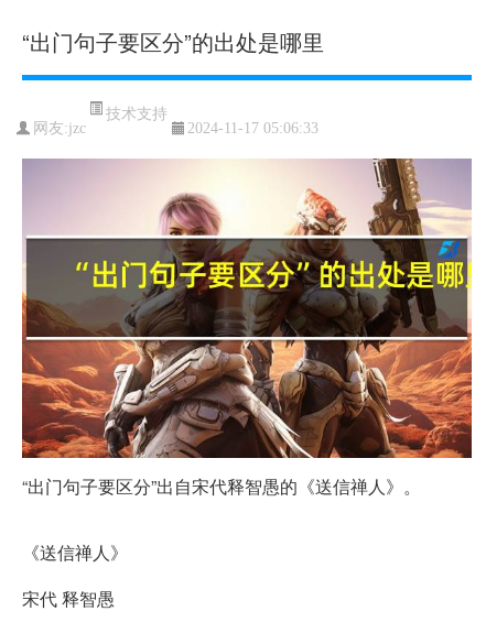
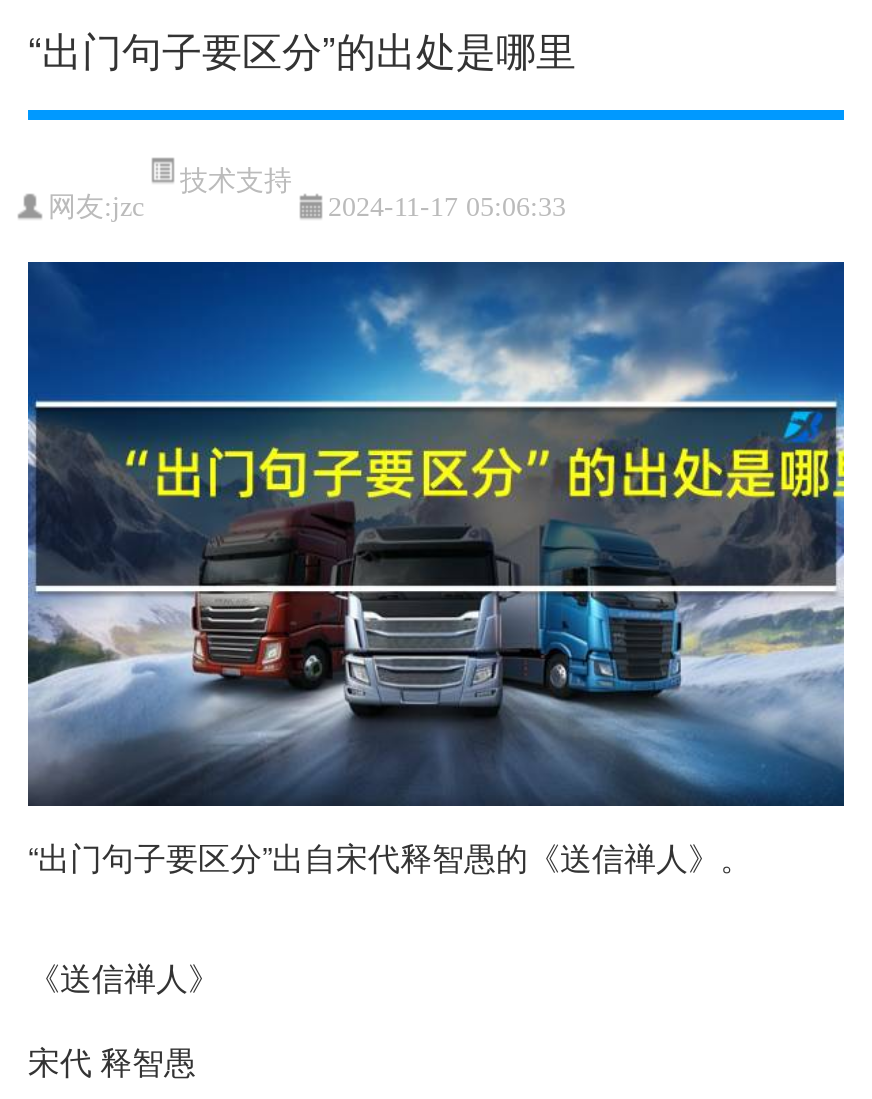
[21,157,473,459] [image] -> [26,260,846,808] [image]

